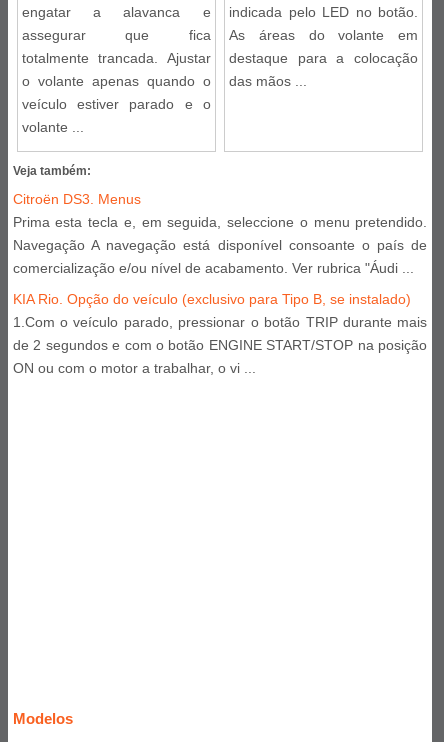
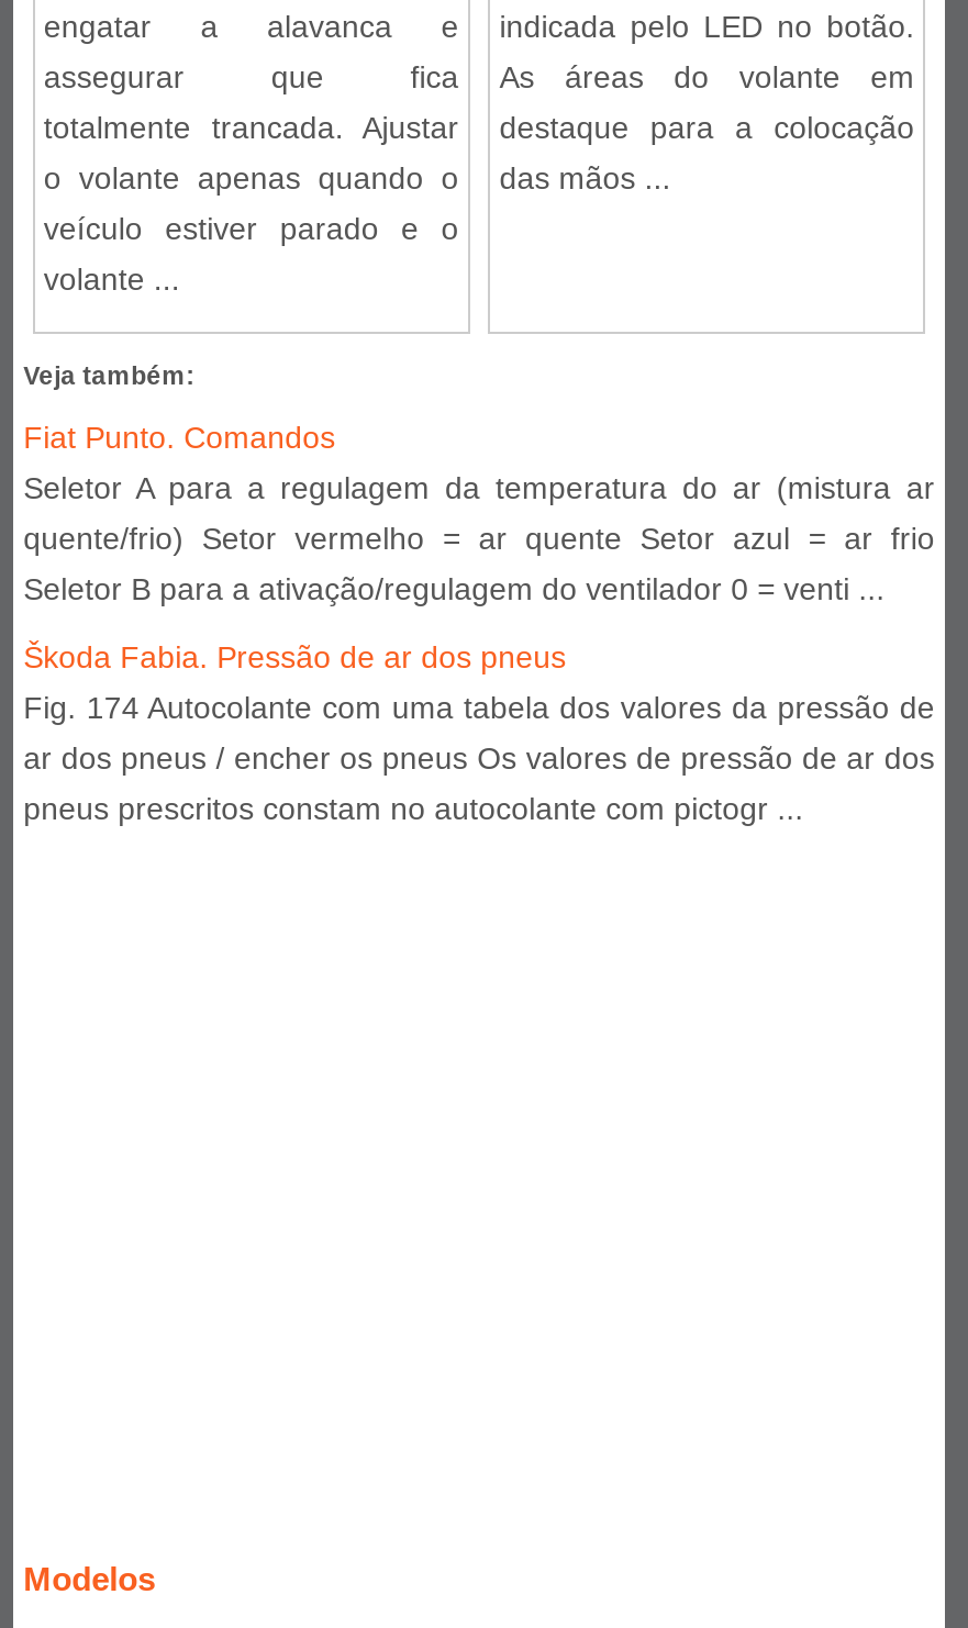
[13,191,427,276] Citroën DS3. Menus | Prima esta tecla e, em seguida, seleccione o menu pretendido. | Navegação A navegação está disponível consoante o país de | comercialização e/ou nível de acabamento. Ver rubrica "Áudi ... -> [23,419,935,606] Fiat Punto. Comandos | Seletor A para a regulagem da temperatura do ar (mistura ar | quente/frio) Setor vermelho = ar quente Setor azul = ar frio | Seletor B para a ativação/regulagem do ventilador 0 = venti ...
[13,291,427,376] KIA Rio. Opção do veículo (exclusivo para Tipo B, se instalado) | 1.Com o veículo parado, pressionar o botão TRIP durante mais | de 2 segundos e com o botão ENGINE START/STOP na posição | ON ou com o motor a trabalhar, o vi ... -> [23,639,935,826] Škoda Fabia. Pressão de ar dos pneus | Fig. 174 Autocolante com uma tabela dos valores da pressão de | ar dos pneus / encher os pneus Os valores de pressão de ar dos | pneus prescritos constam no autocolante com pictogr ...

